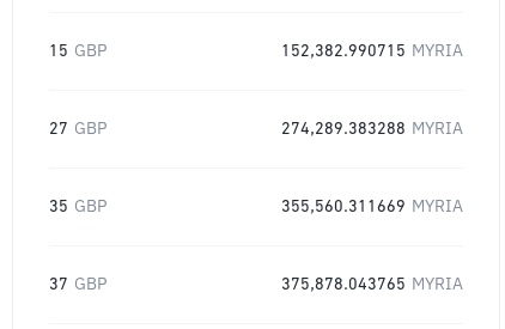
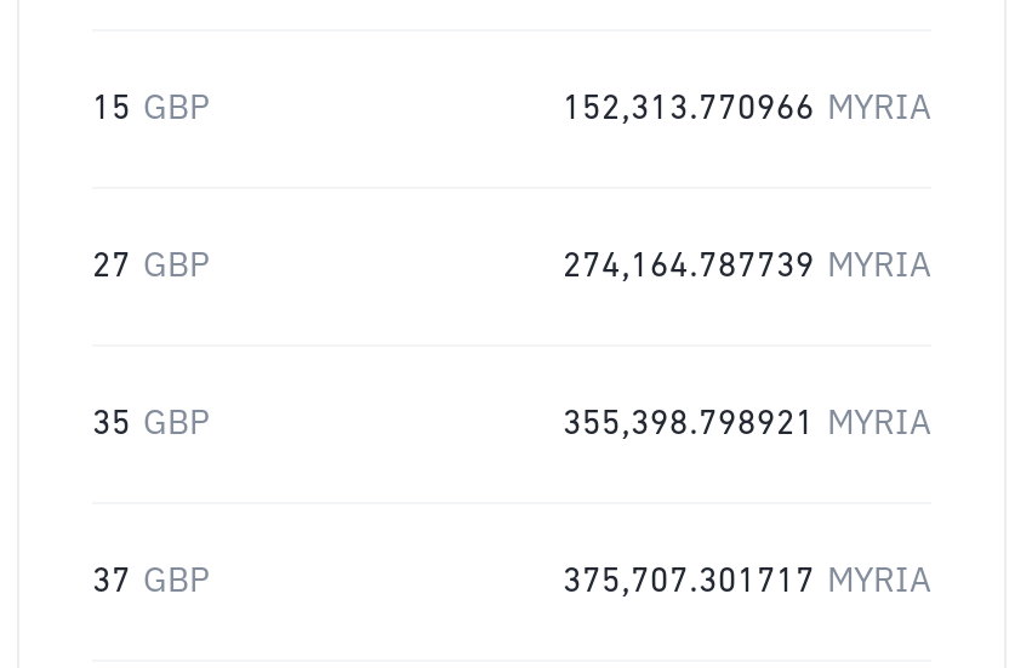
[281,43,463,60] 152,382.990715 MYRIA -> [563,92,931,126] 152,313.770966 MYRIA
[281,121,463,138] 274,289.383288 MYRIA -> [563,250,931,284] 274,164.787739 MYRIA
[281,199,463,215] 355,560.311669 MYRIA -> [563,407,931,441] 355,398.798921 MYRIA
[281,276,463,293] 375,878.043765 MYRIA -> [563,565,931,599] 375,707.301717 MYRIA

